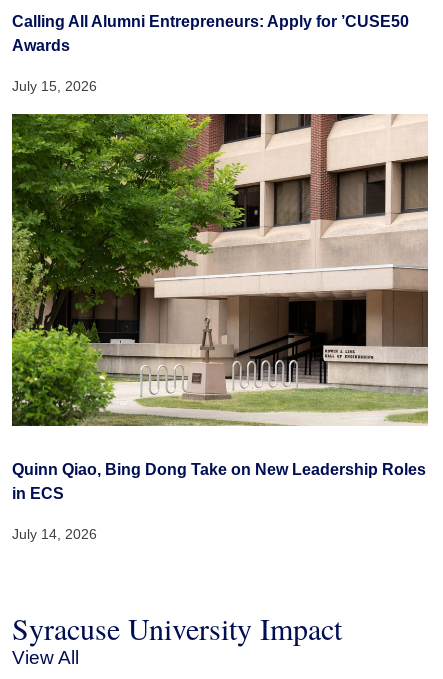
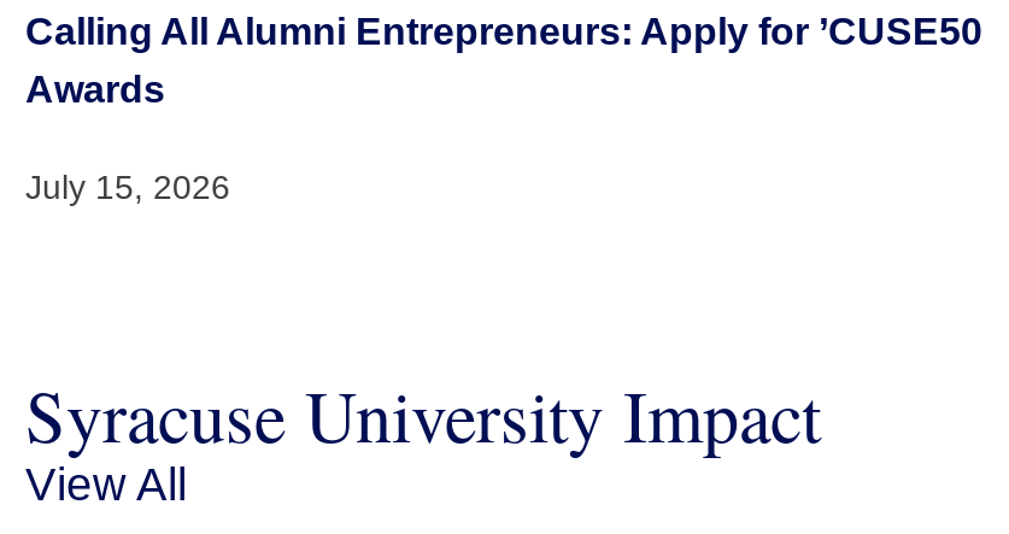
[11,113,429,542] [image] | Quinn Qiao, Bing Dong Take on New Leadership Roles | in ECS | July 14, 2026 -> none

